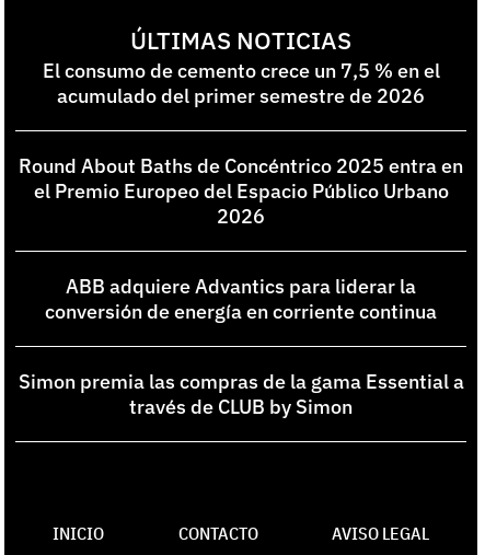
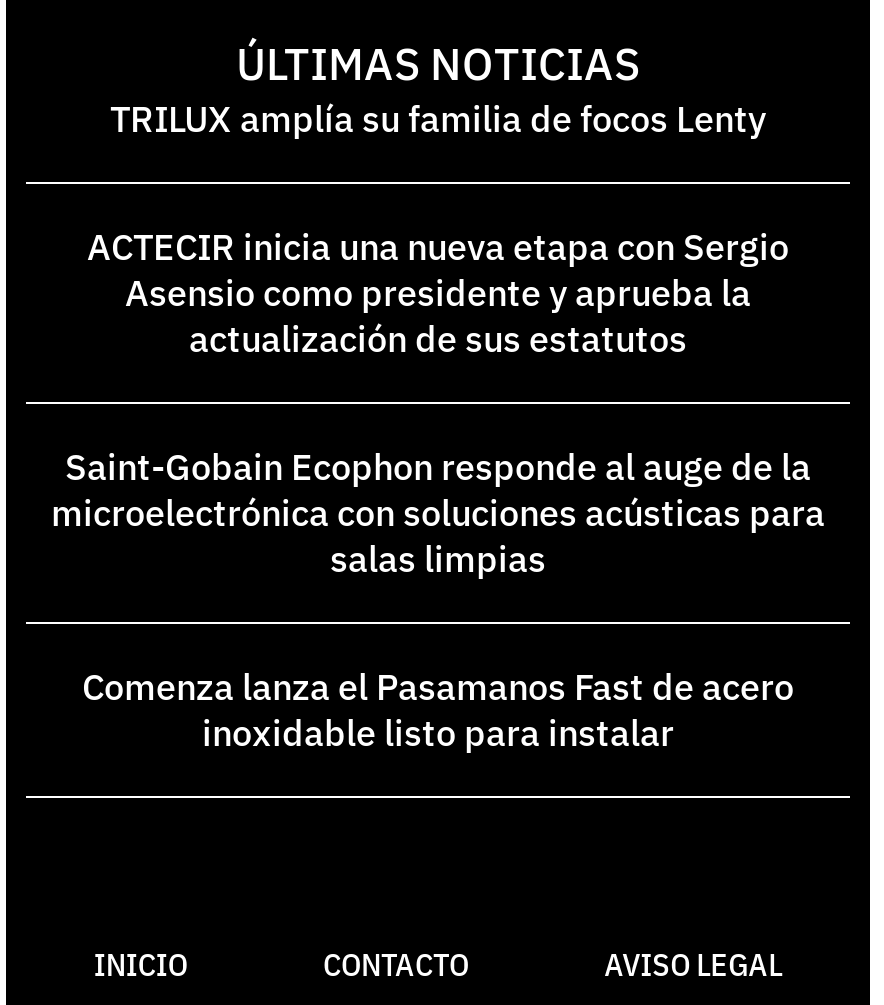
[42,58,440,108] El consumo de cemento crece un 7,5 % en el | acumulado del primer semestre de 2026 -> [110,96,766,142] TRILUX amplía su familia de focos Lenty
[19,153,463,229] Round About Baths de Concéntrico 2025 entra en | el Premio Europeo del Espacio Público Urbano | 2026 -> [87,224,789,362] ACTECIR inicia una nueva etapa con Sergio | Asensio como presidente y aprueba la | actualización de sus estatutos
[45,274,437,324] ABB adquiere Advantics para liderar la | conversión de energía en corriente continua -> [51,444,825,582] Saint-Gobain Ecophon responde al auge de la | microelectrónica con soluciones acústicas para | salas limpias
[18,369,464,419] Simon premia las compras de la gama Essential a | través de CLUB by Simon -> [82,664,794,756] Comenza lanza el Pasamanos Fast de acero | inoxidable listo para instalar

